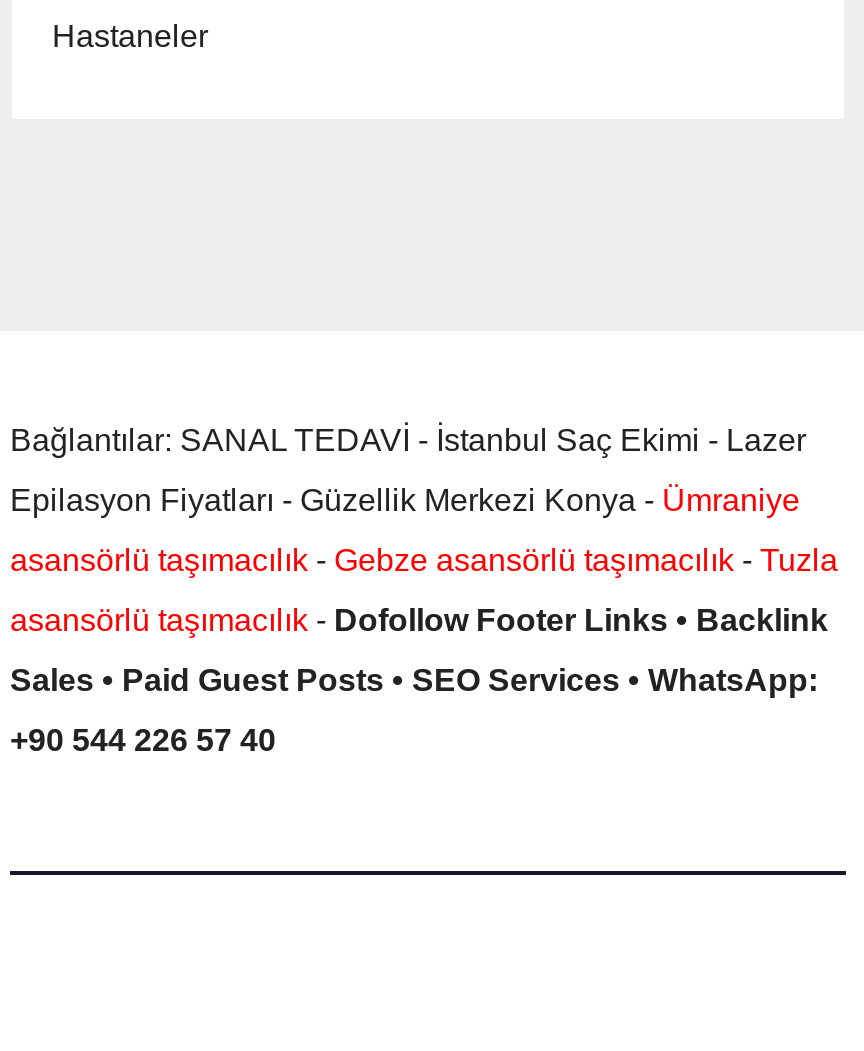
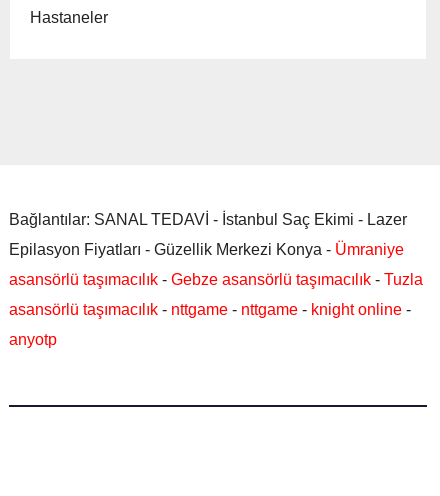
[10,602,828,756] asansörlü taşımacılık - Dofollow Footer Links • Backlink | Sales • Paid Guest Posts • SEO Services • WhatsApp: | +90 544 226 57 40 -> [9,301,411,348] asansörlü taşımacılık - nttgame - nttgame - knight online - | anyotp

